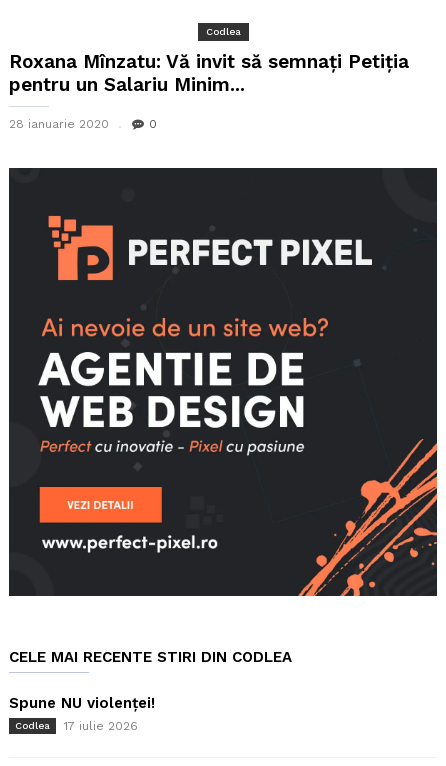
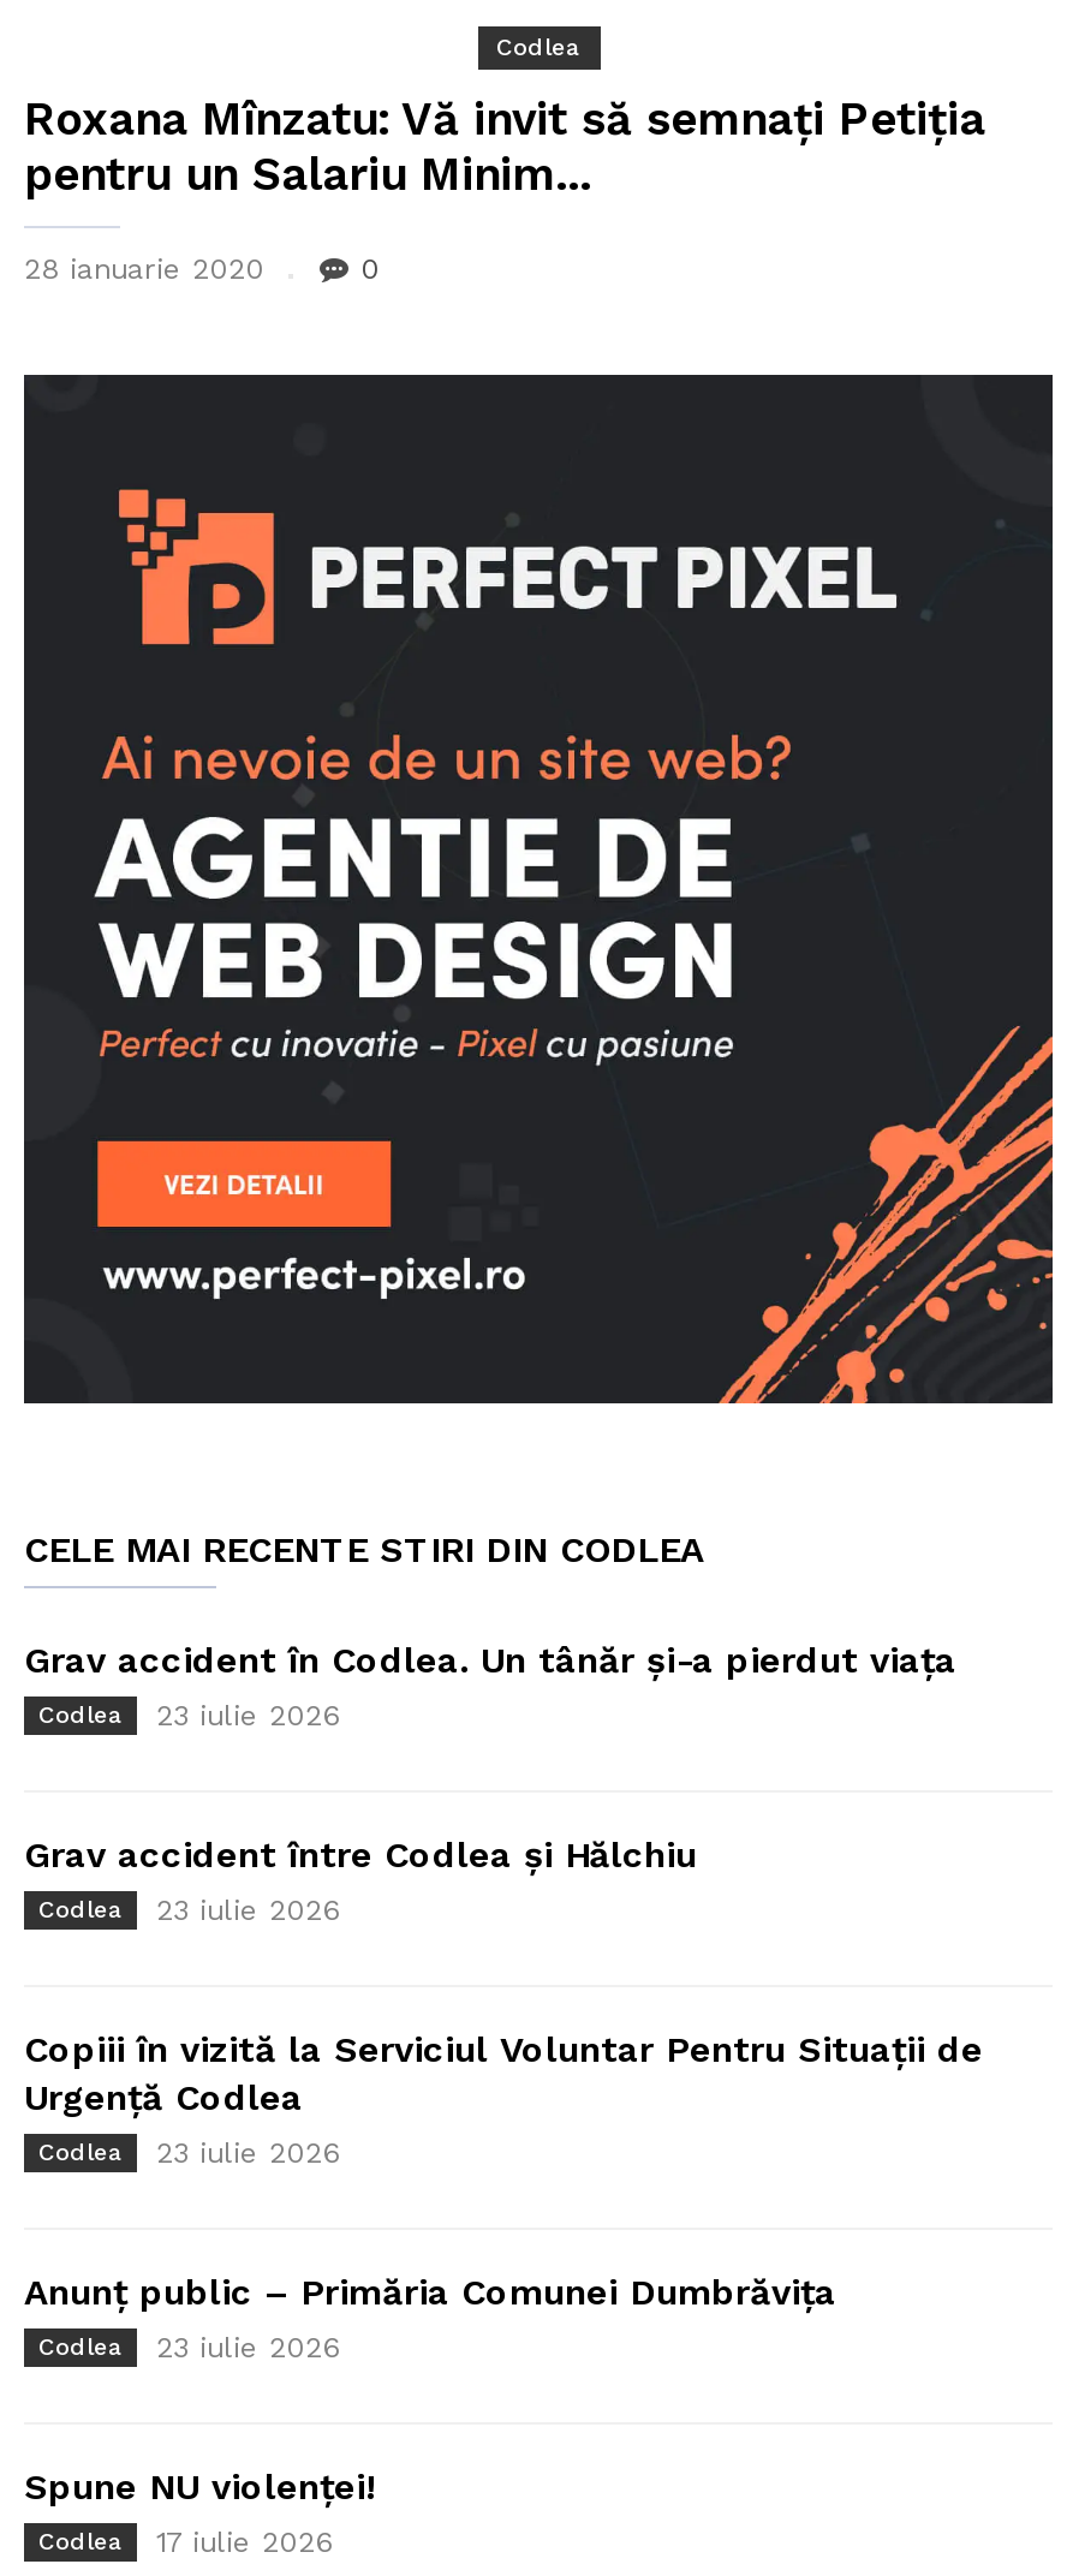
none -> [24,1639,983,2364] Grav accident în Codlea. Un tânăr și-a pierdut viața | Codlea | 23 iulie 2026 | Grav accident între Codlea și Hălchiu | Codlea | 23 iulie 2026 | Copiii în vizită la Serviciul Voluntar Pentru Situații de | Urgență Codlea | Codlea | 23 iulie 2026 | Anunț public – Primăria Comunei Dumbrăvița | Codlea | 23 iulie 2026

